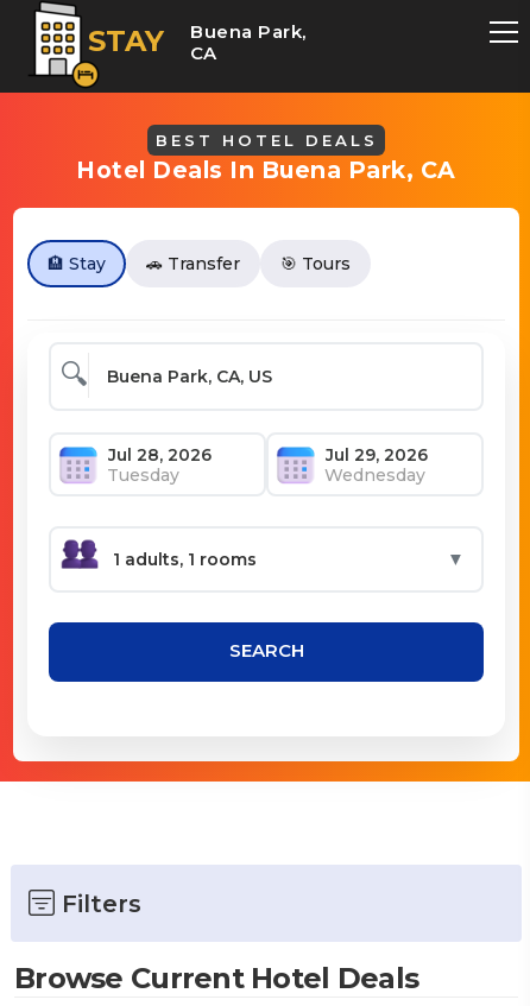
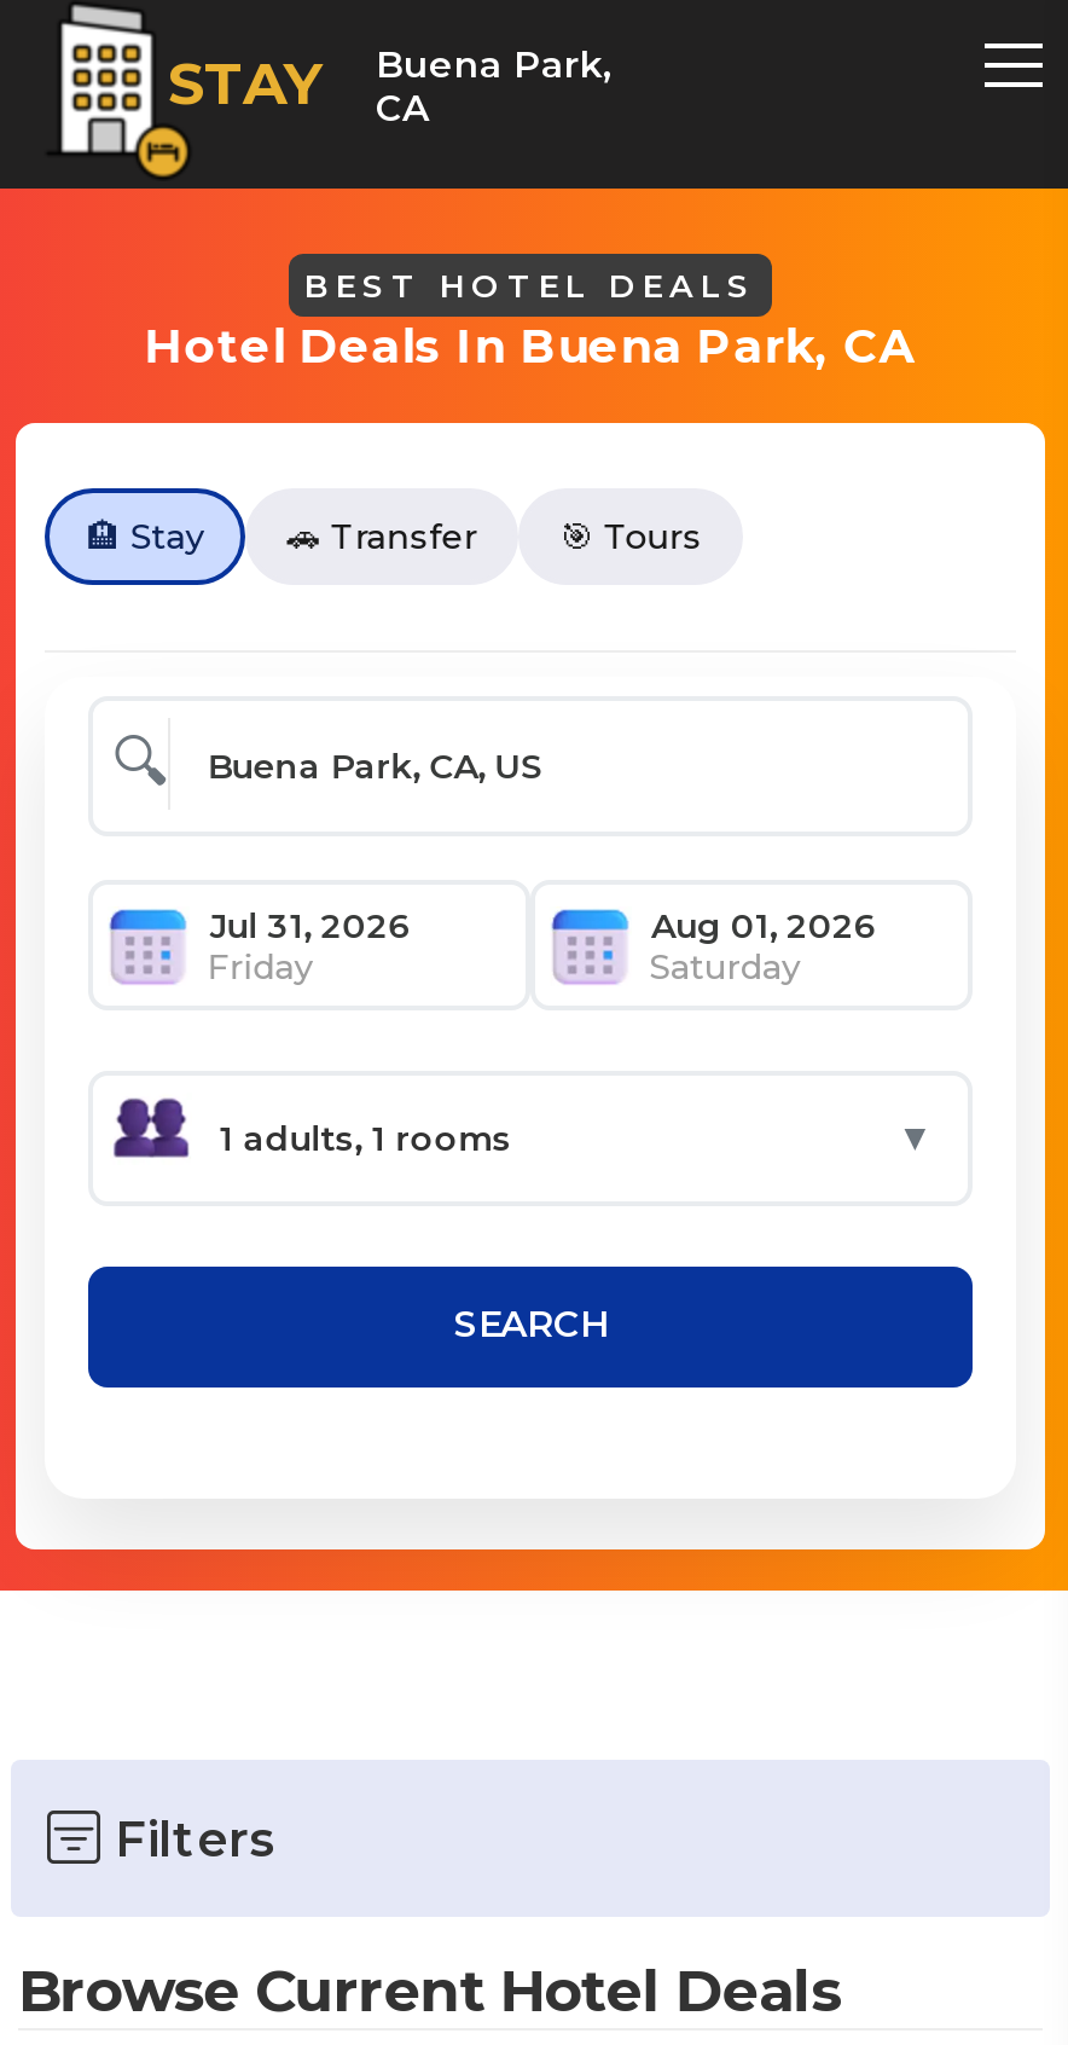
[107,465,425,486] Tuesday | Wednesday -> [207,945,801,989] Friday | Saturday

